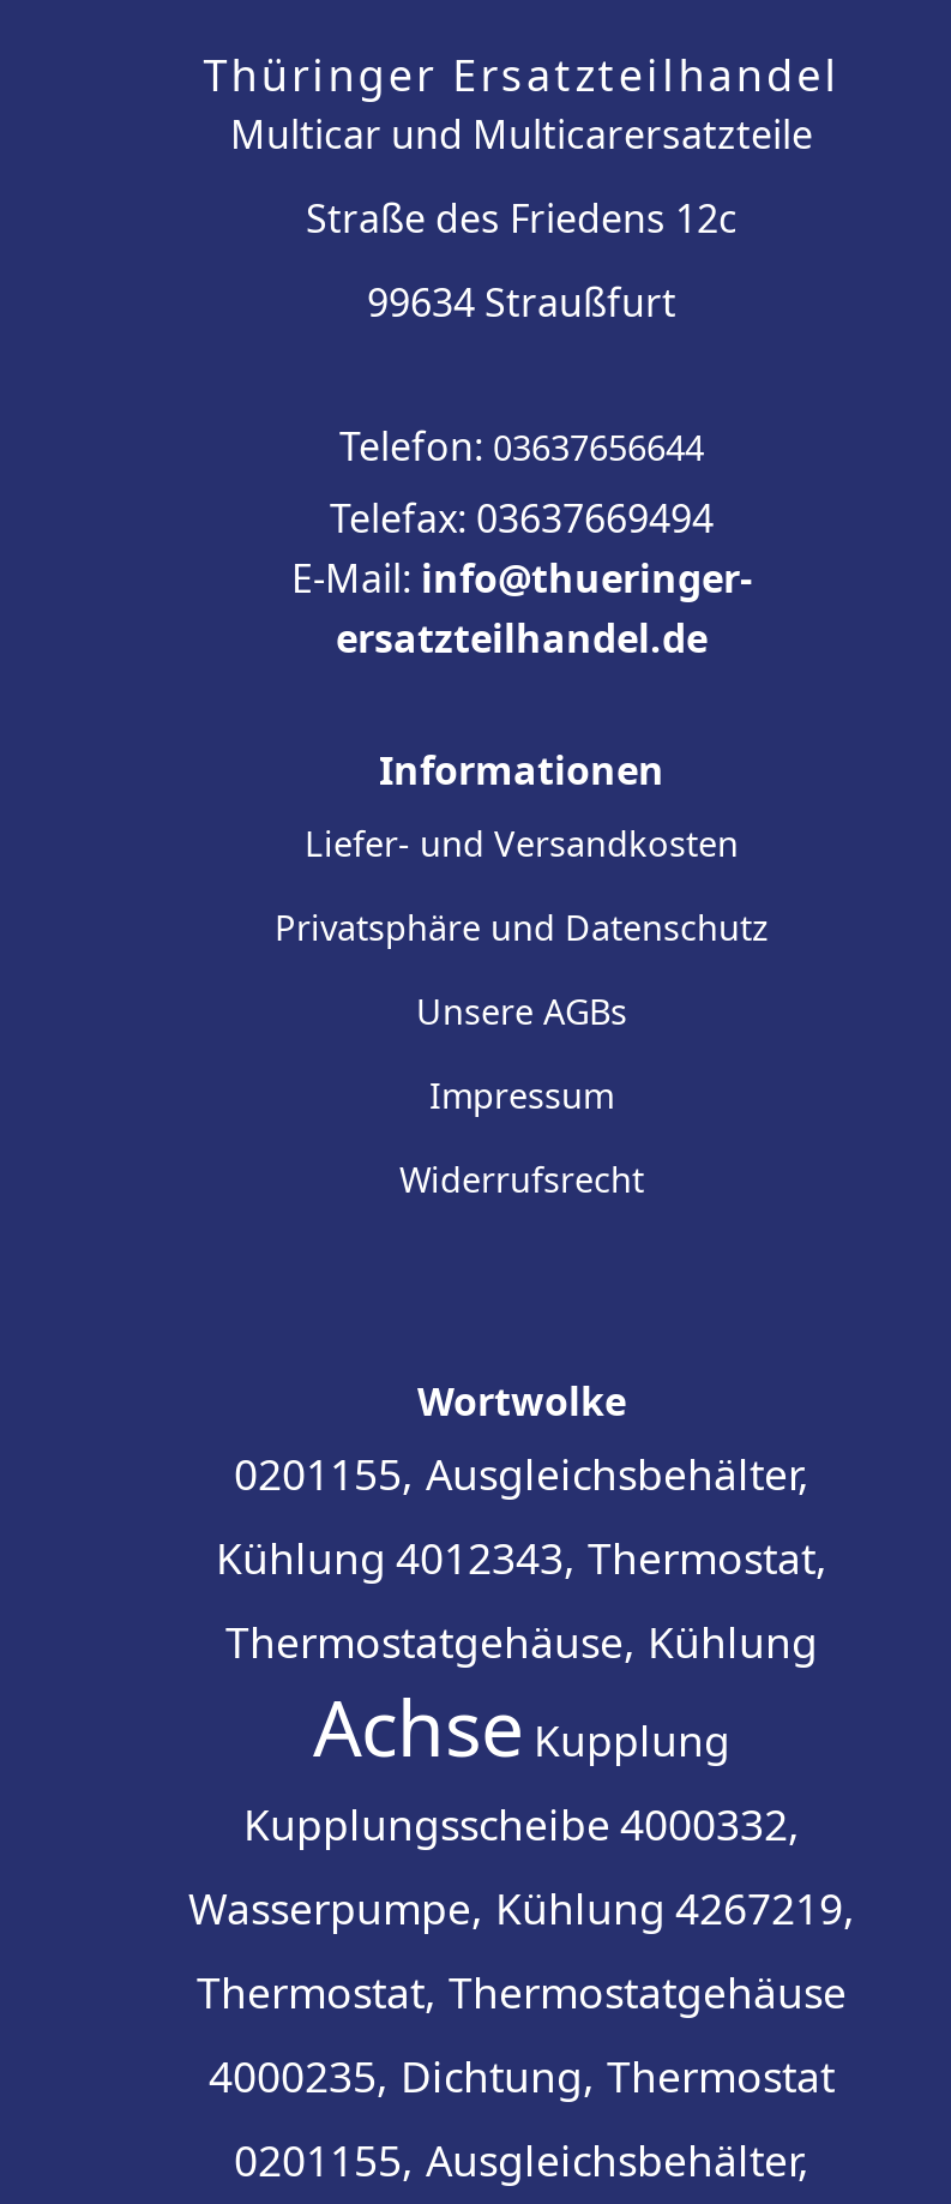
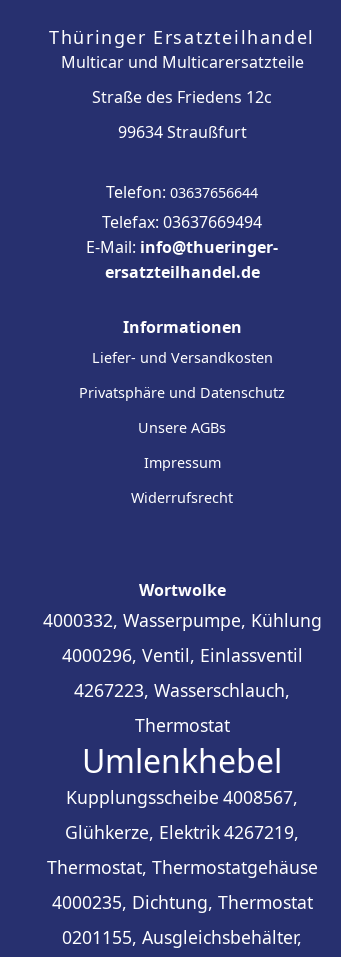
[188,1445,855,1937] 0201155, Ausgleichsbehälter, | Kühlung 4012343, Thermostat, | Thermostatgehäuse, Kühlung | Achse Kupplung | Kupplungsscheibe 4000332, | Wasserpumpe, Kühlung 4267219, -> [42,608,321,844] 4000332, Wasserpumpe, Kühlung | 4000296, Ventil, Einlassventil | 4267223, Wasserschlauch, | Thermostat | Umlenkhebel | Kupplungsscheibe 4008567, | Glühkerze, Elektrik 4267219,

